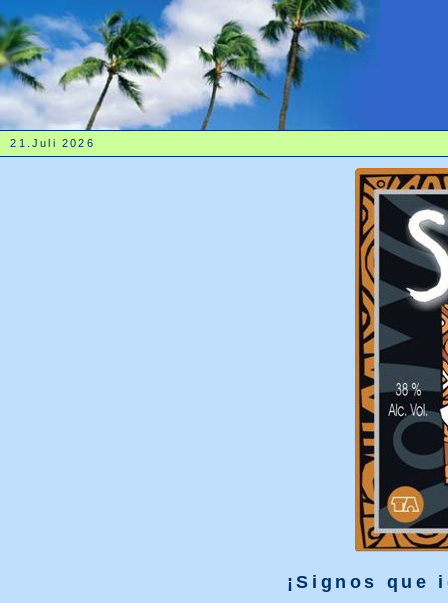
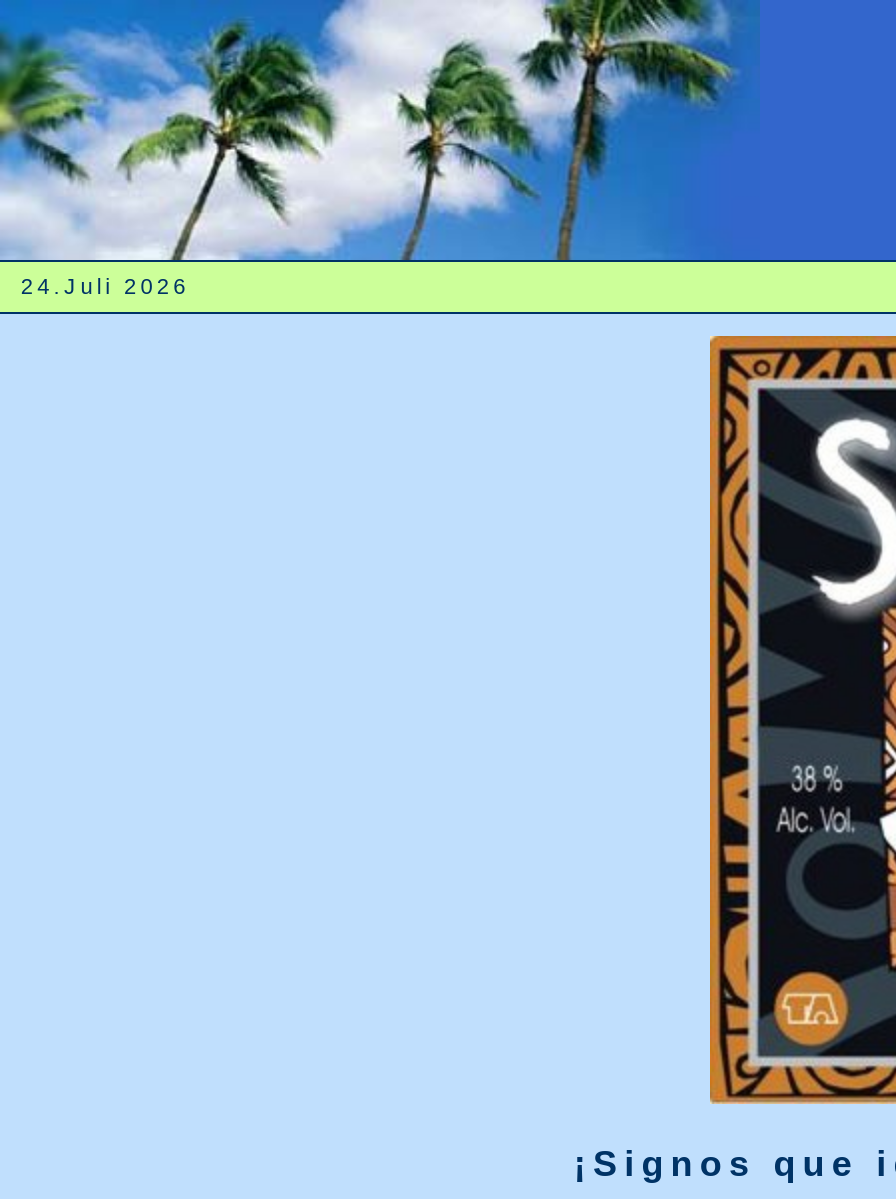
[10,137,105,149] 21.Juli 2026 -> [21,274,210,298] 24.Juli 2026

